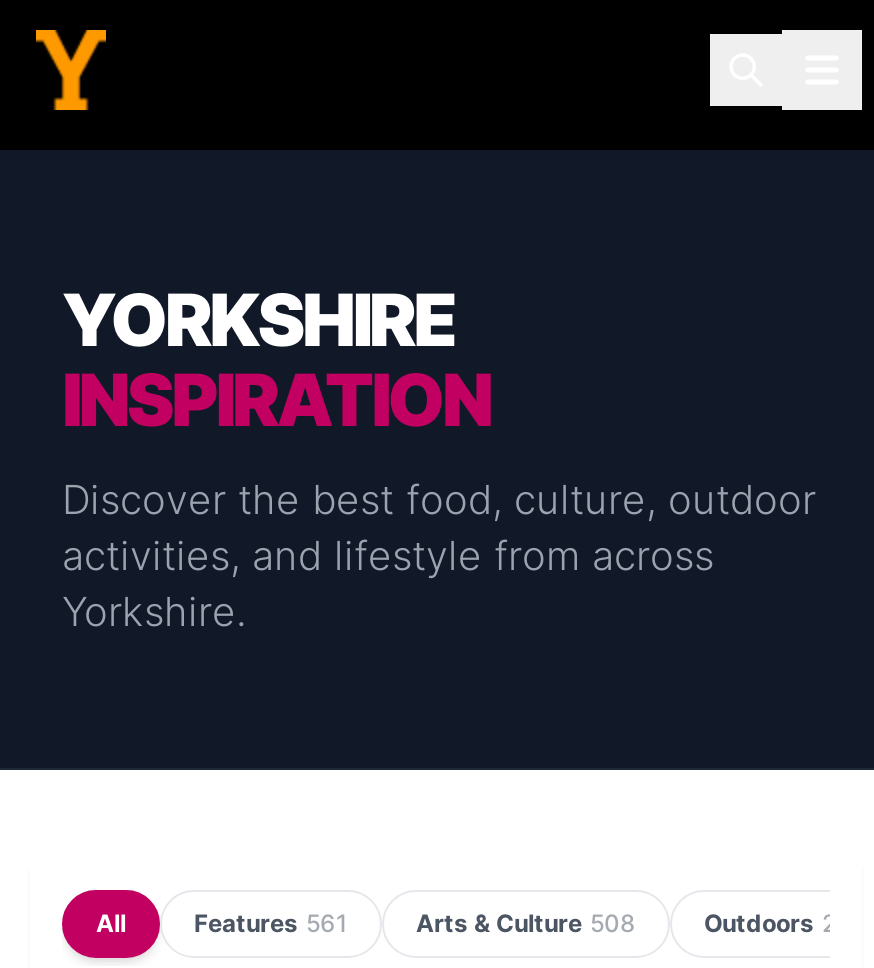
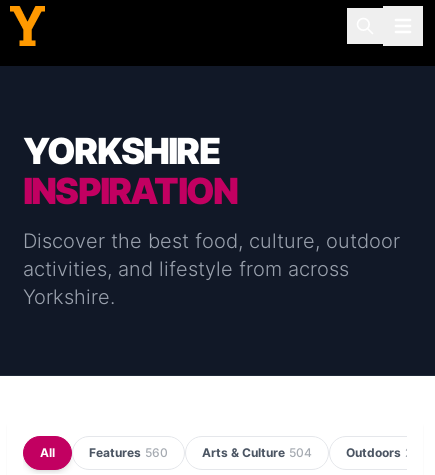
[194,908,348,938] Features 561 -> [89,445,168,460] Features 560
[416,908,636,938] Arts & Culture 508 -> [202,445,312,460] Arts & Culture 504

